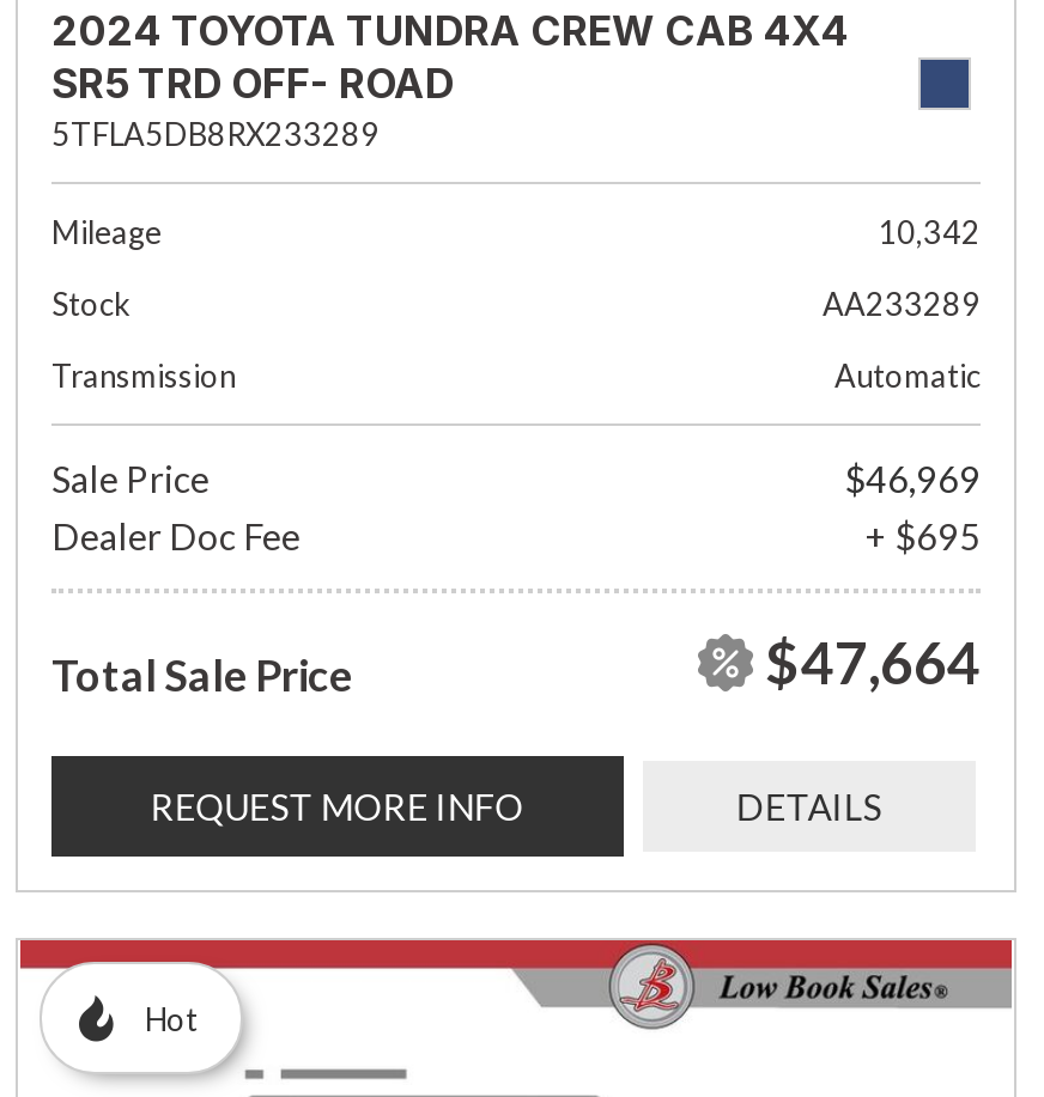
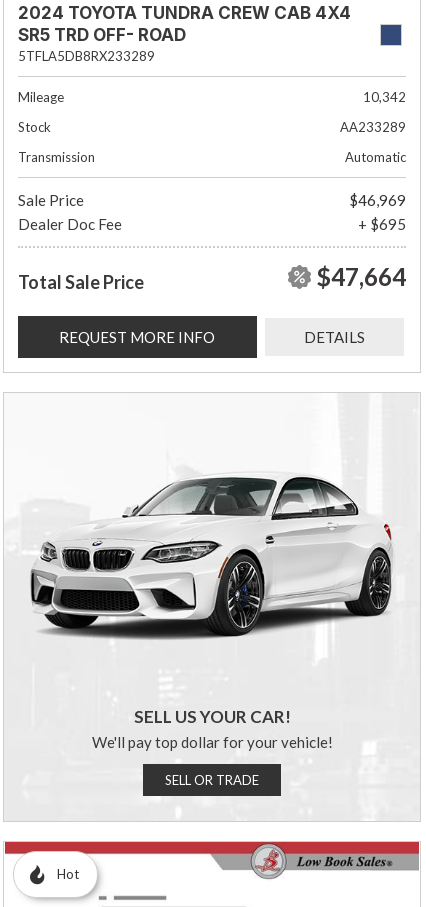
none -> [29,475,395,640] [image]
none -> [91,705,332,787] SELL US YOUR CAR! | We'll pay top dollar for your vehicle! | SELL OR TRADE

